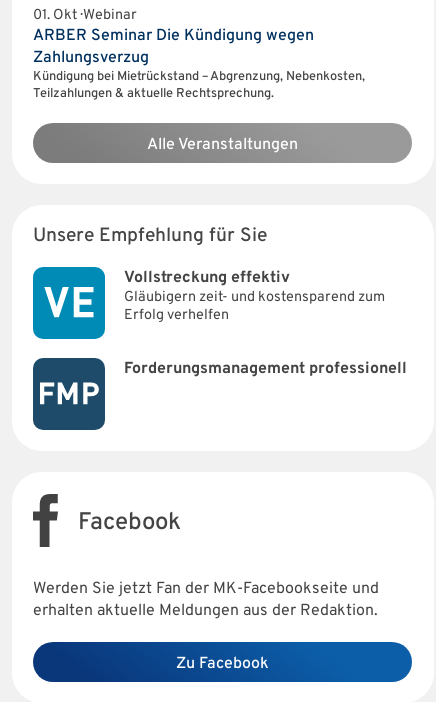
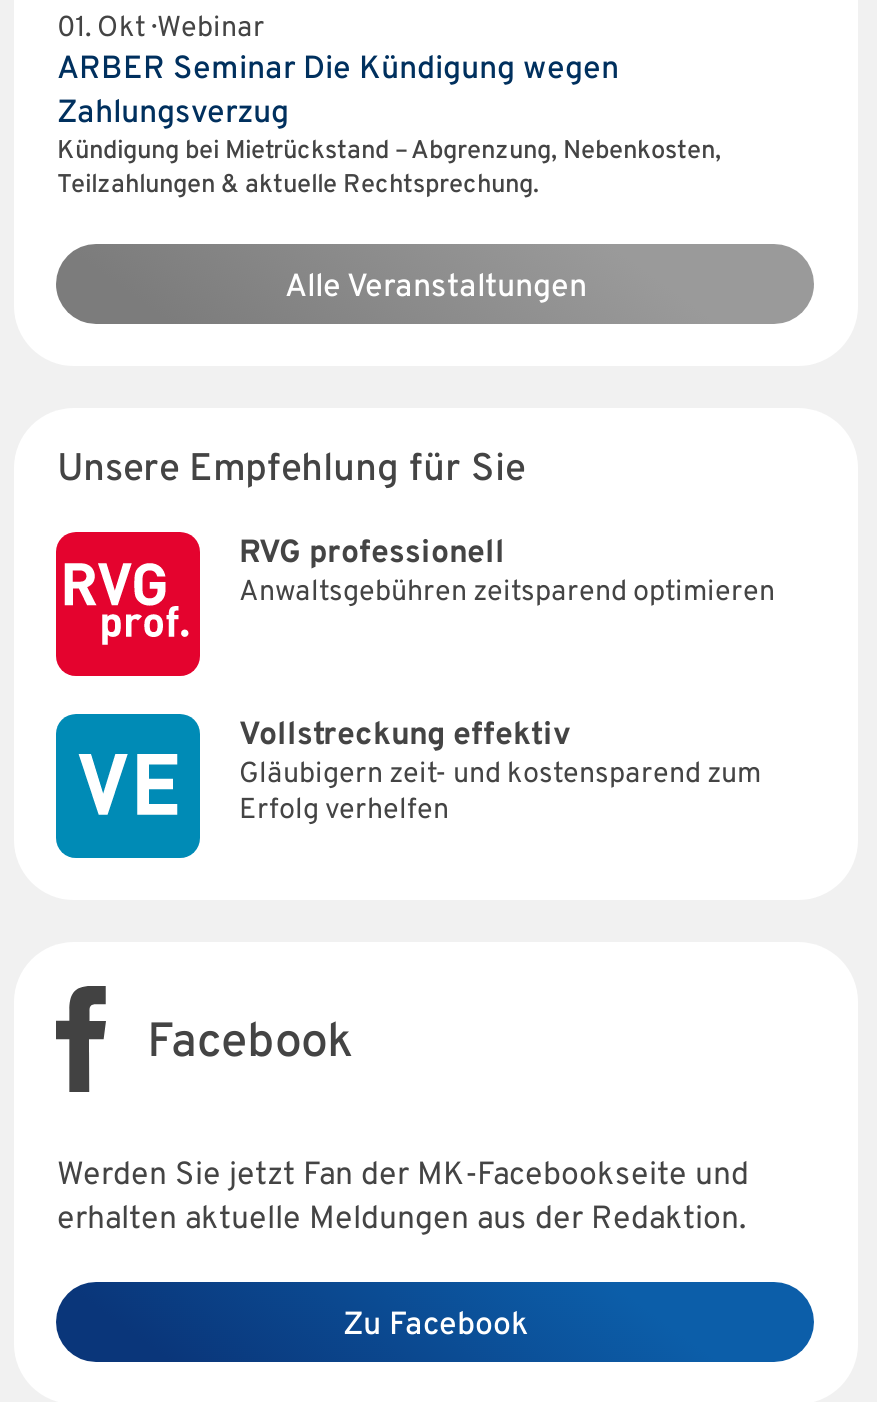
none -> [54,530,775,678] [image] | RVG professionell | Anwaltsgebühren zeitsparend optimieren
moved [124,268,385,325] -> [239,716,761,830]: Vollstreckung effektiv | Gläubigern zeit- und kostensparend zum | Erfolg verhelfen
[33,358,407,430] [image] | Forderungsmanagement professionell -> none

